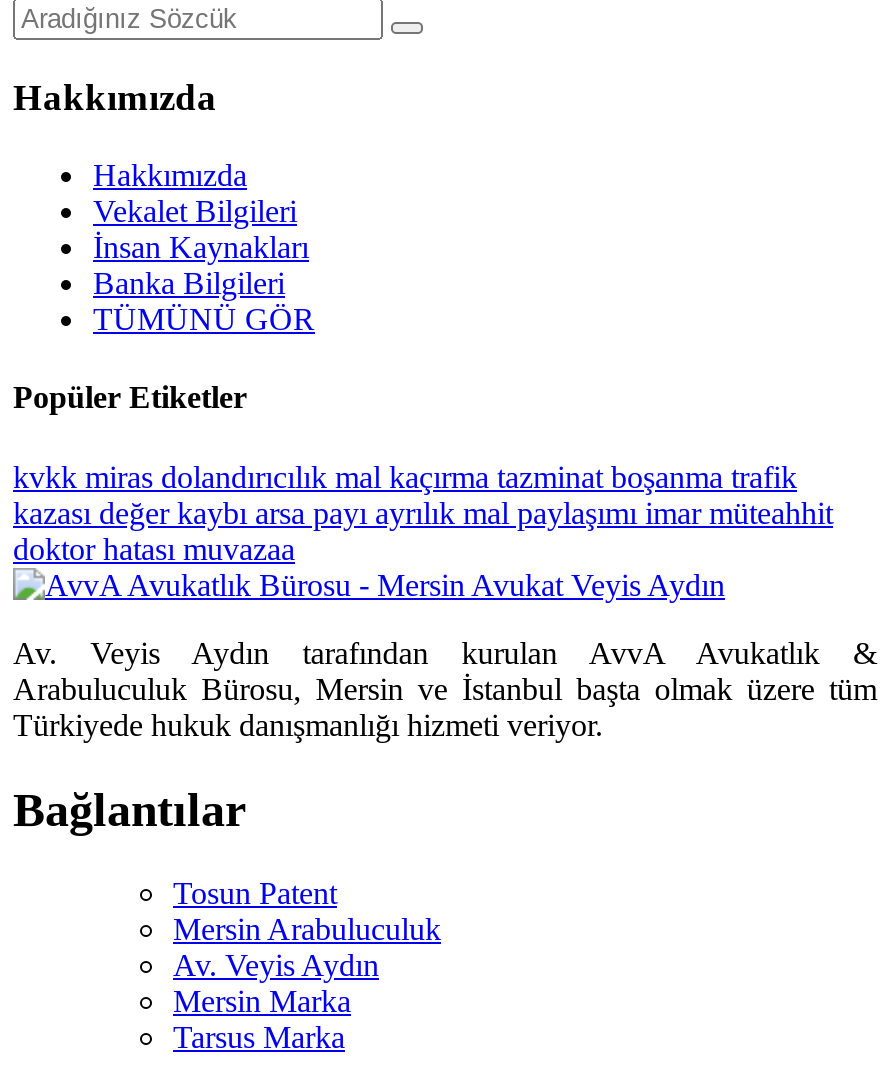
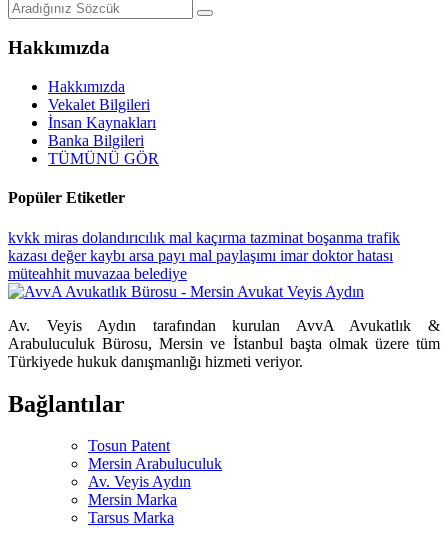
[13,495,833,565] kazası değer kaybı arsa payı ayrılık mal paylaşımı imar müteahhit | doktor hatası muvazaa -> [8,247,393,282] kazası değer kaybı arsa payı mal paylaşımı imar doktor hatası | müteahhit muvazaa belediye

